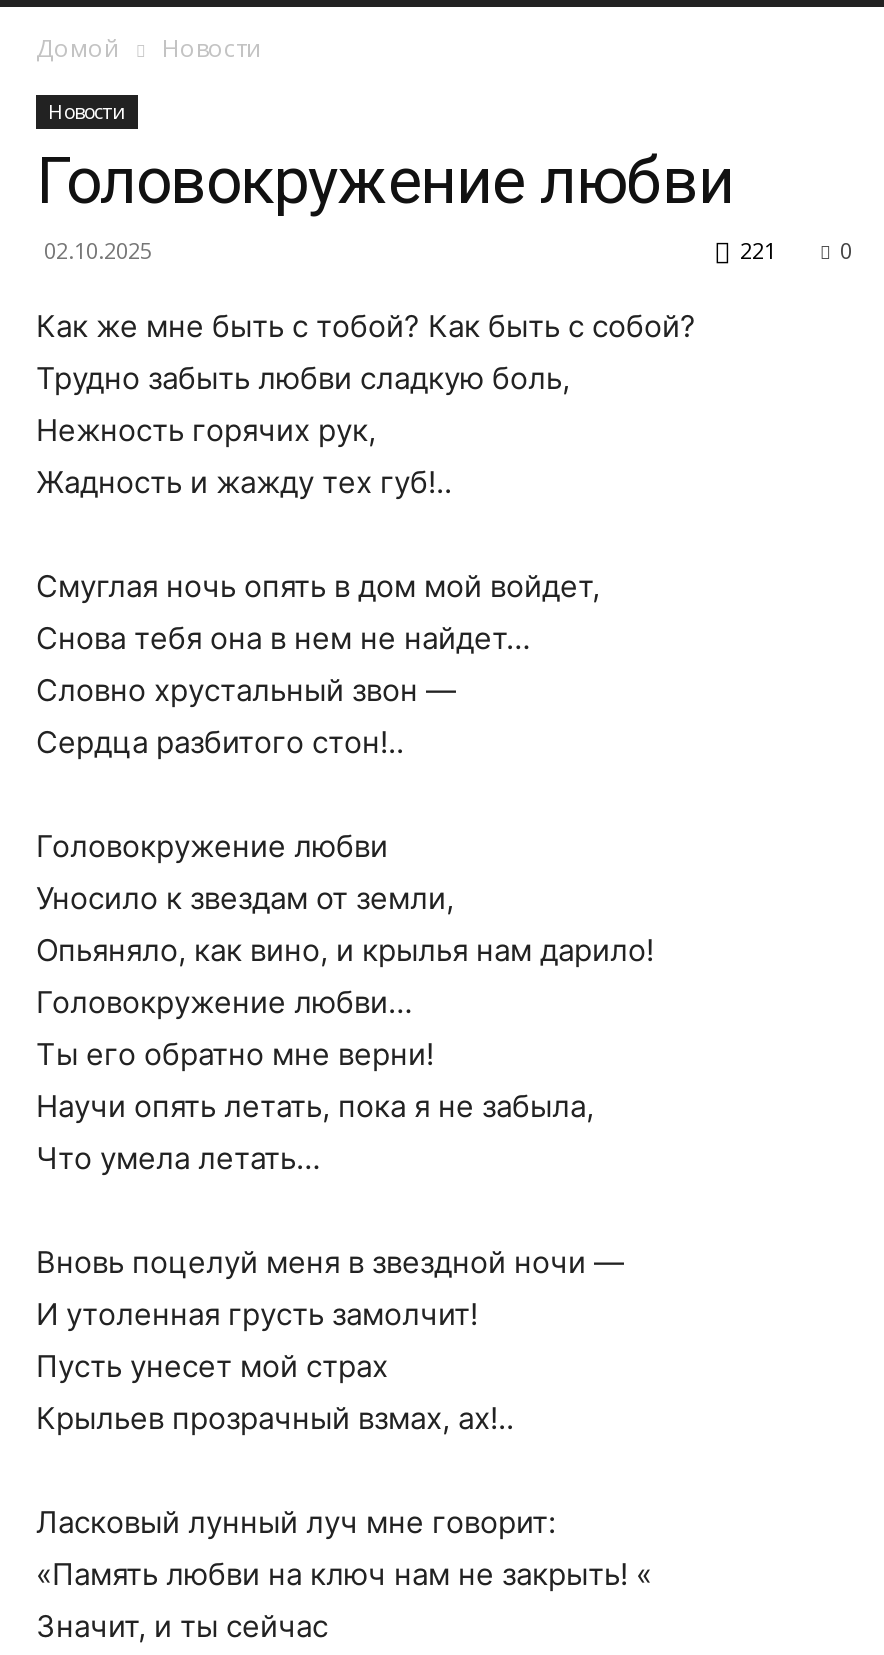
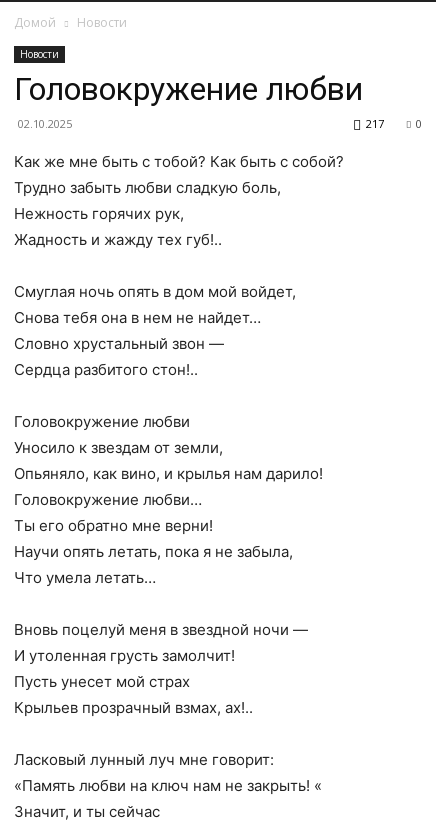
[740,235,776,265] 221 -> [366,116,384,131] 217

